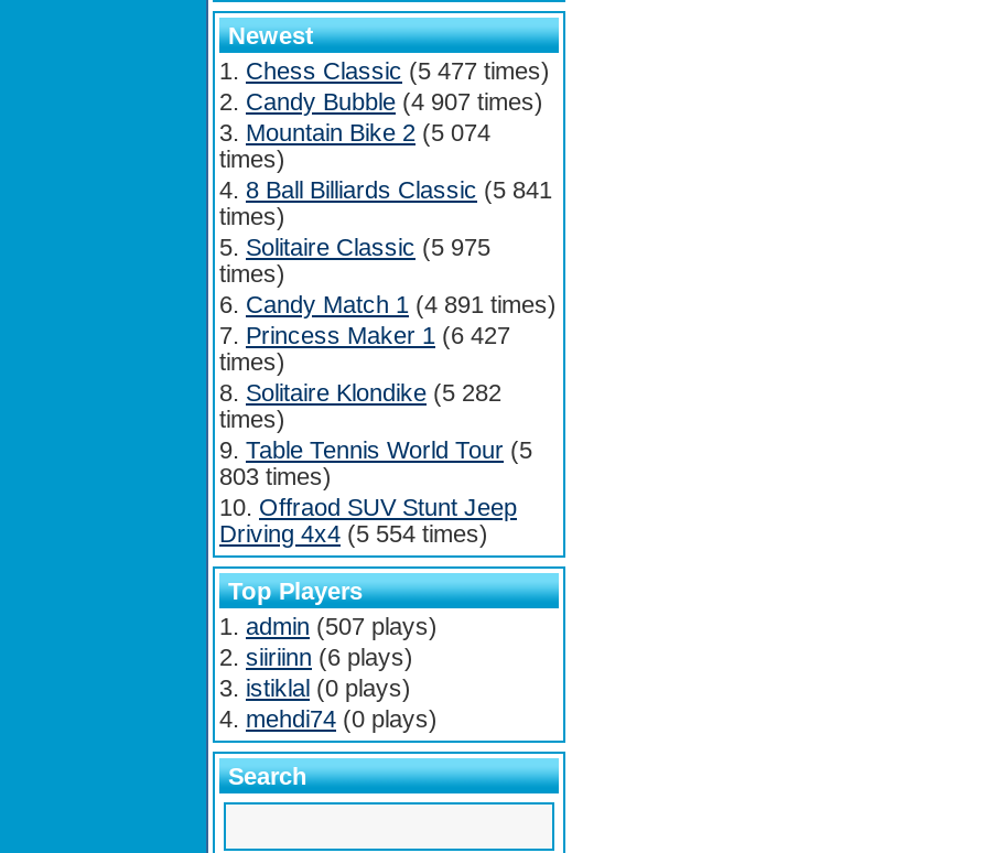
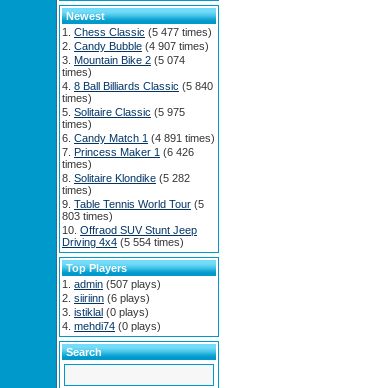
[246,176,552,203] 8 Ball Billiards Classic (5 841 -> [74,80,213,92] 8 Ball Billiards Classic (5 840
[246,322,510,348] Princess Maker 1 (6 427 -> [74,146,194,158] Princess Maker 1 (6 426

